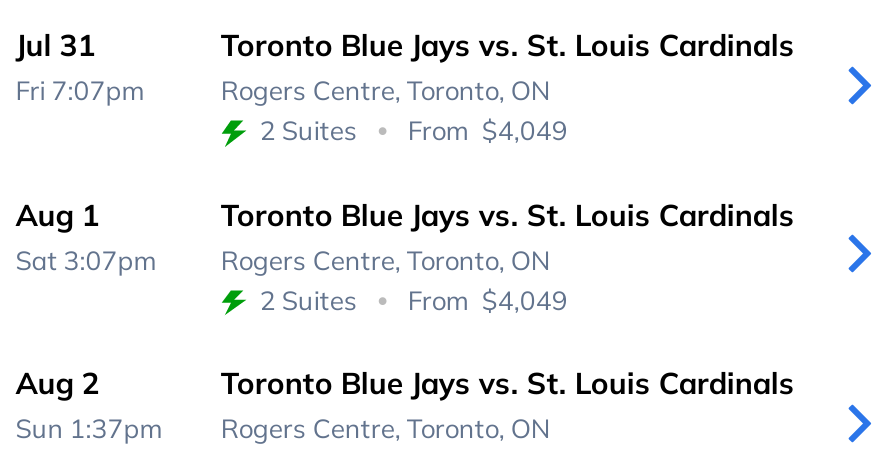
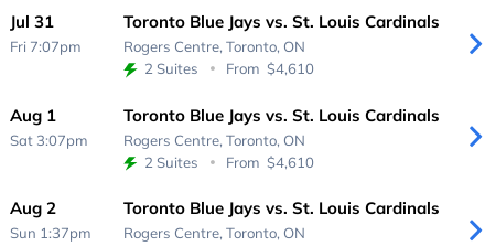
[260,115,568,147] 2 Suites From $4,049 -> [145,60,315,78] 2 Suites From $4,610
[260,284,568,316] 2 Suites From $4,049 -> [145,153,315,171] 2 Suites From $4,610

